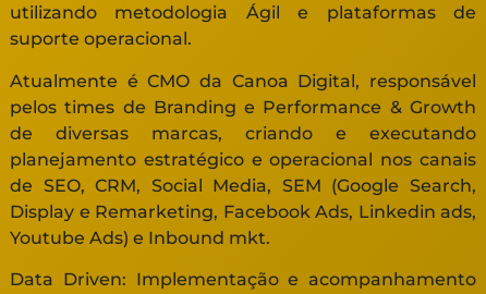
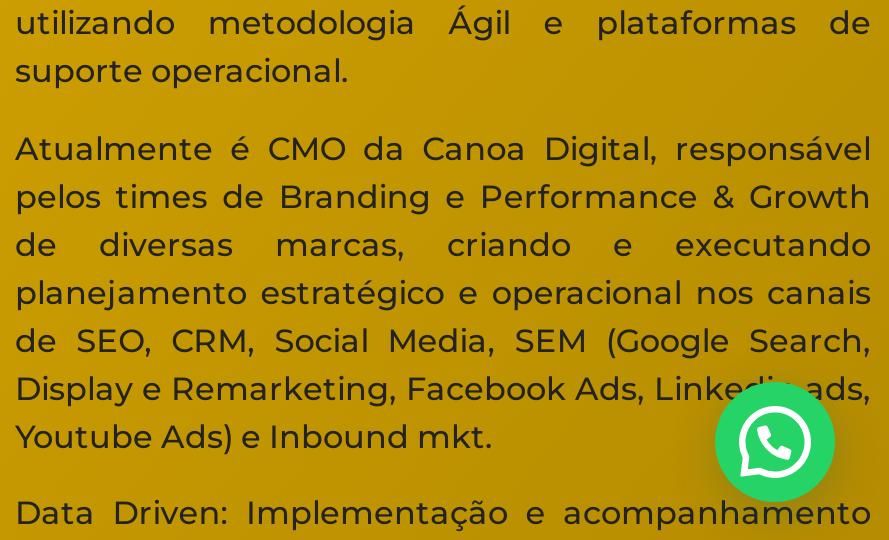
none -> [713,412,837,490] [image]

